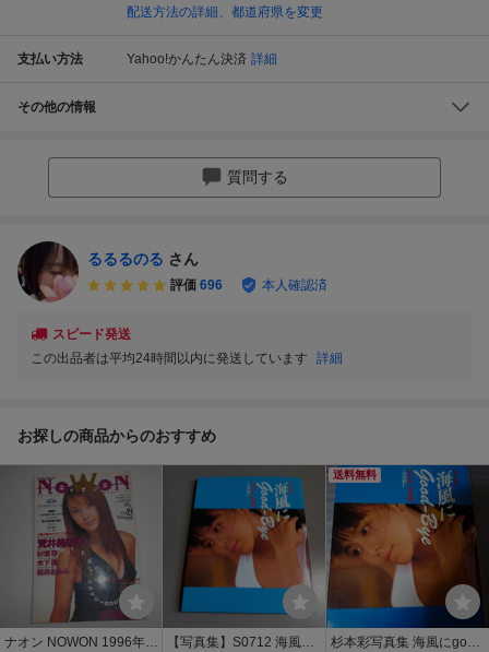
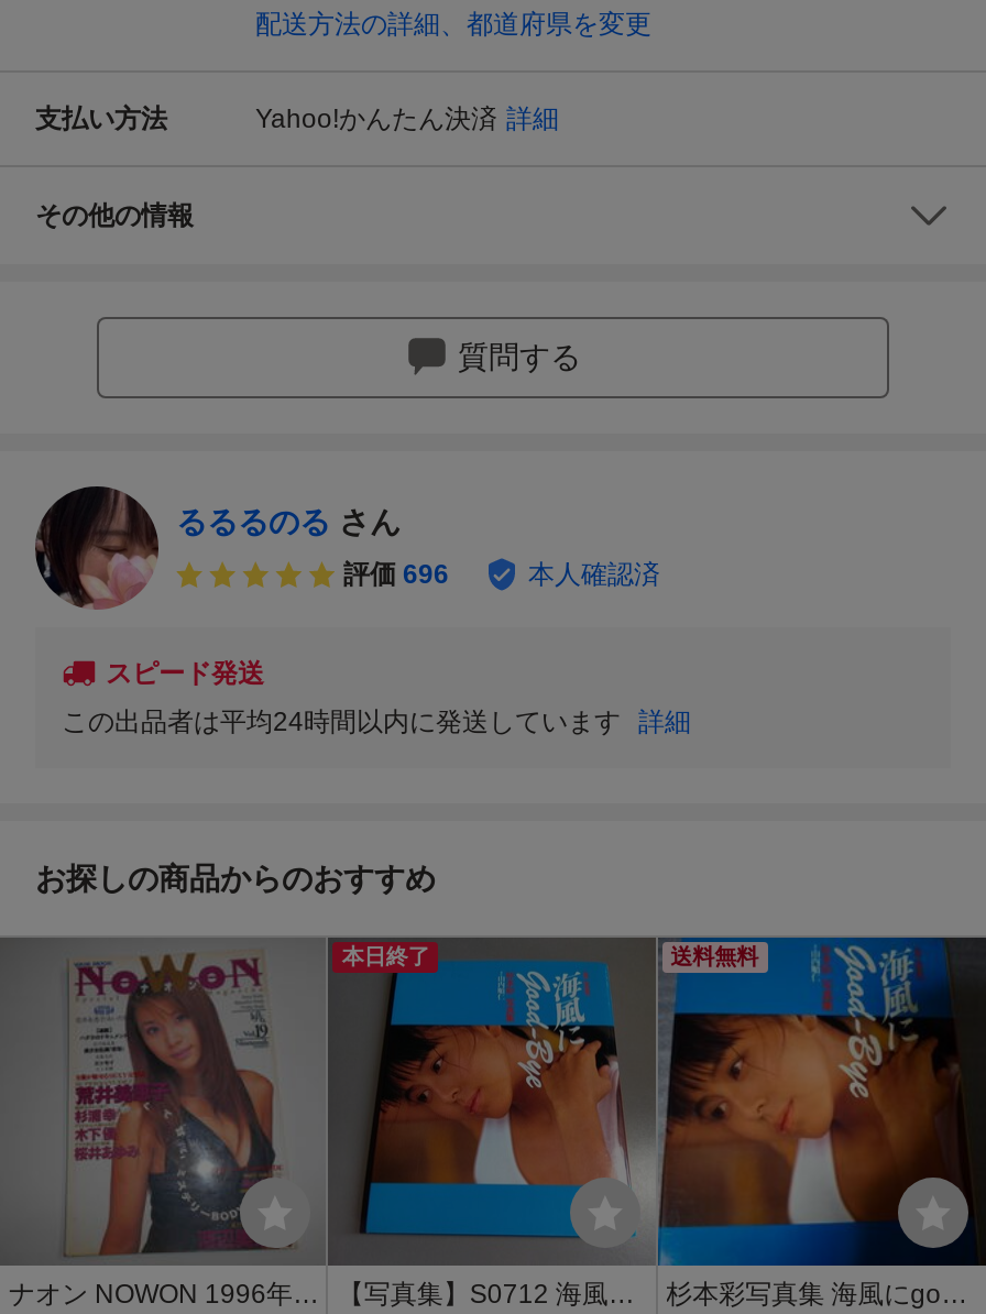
none -> [342,944,430,968] 本日終了

